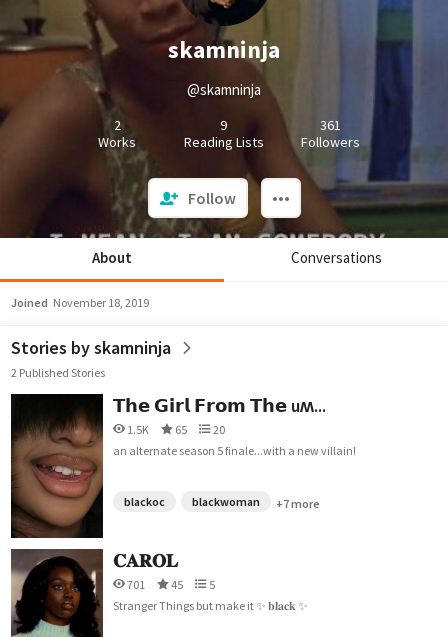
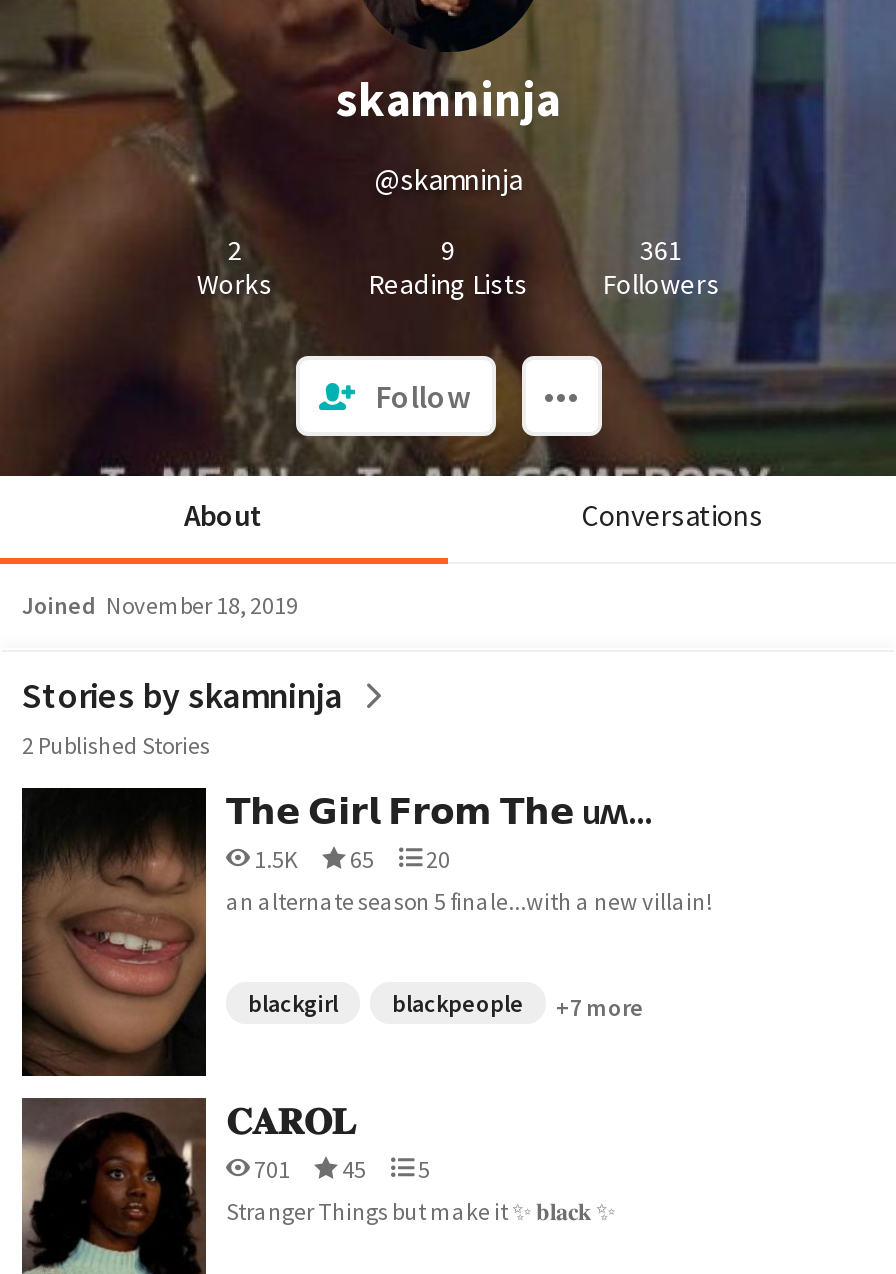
[124,494,260,509] blackoc | blackwoman -> [248,988,524,1018] blackgirl | blackpeople

